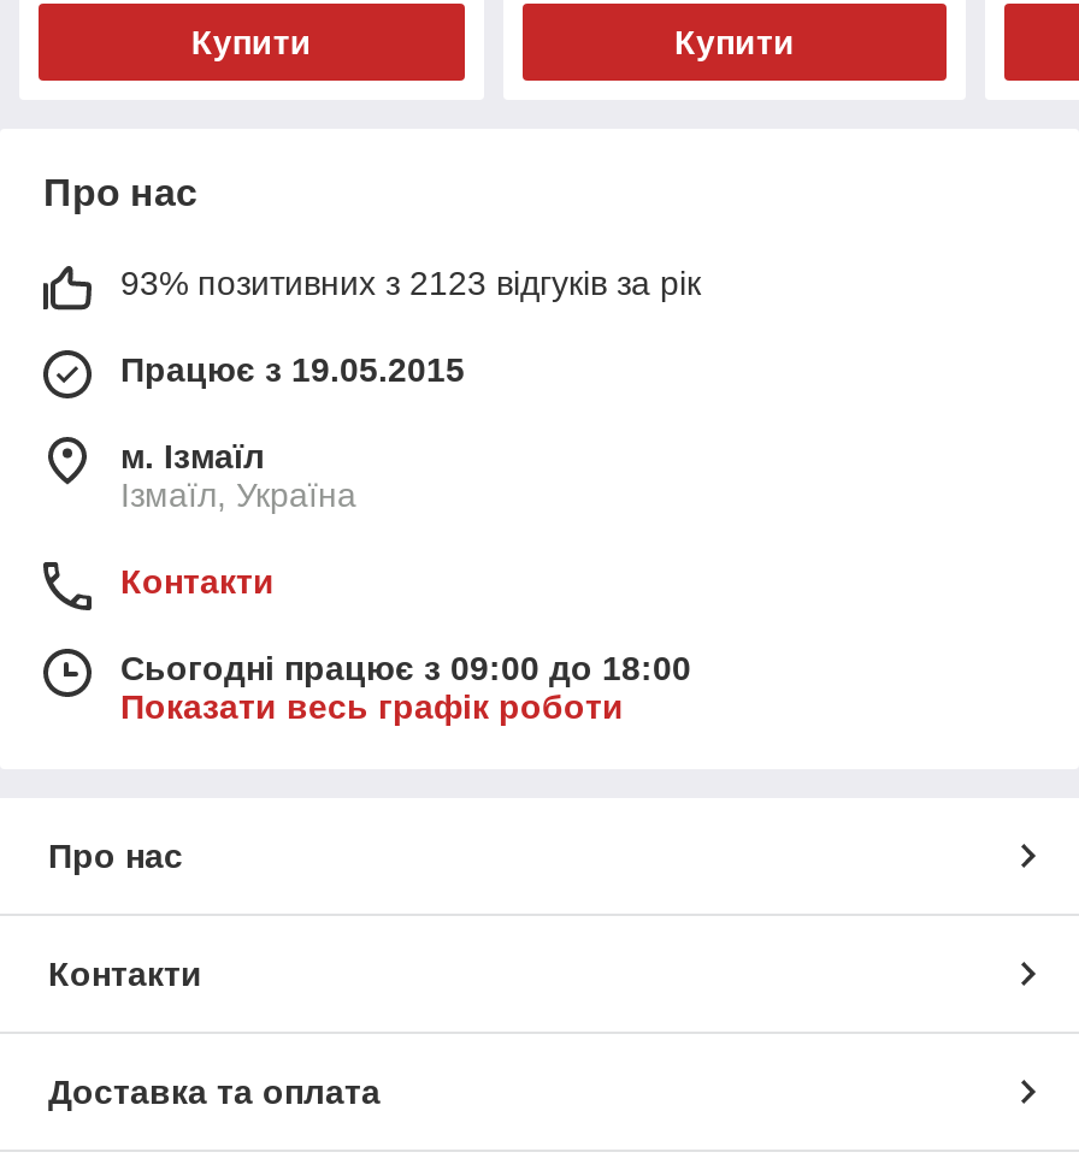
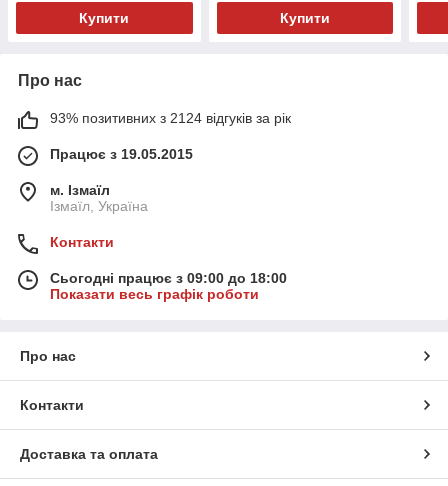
[120,263,701,302] 93% позитивних з 2123 відгуків за рік -> [50,110,291,126] 93% позитивних з 2124 відгуків за рік

